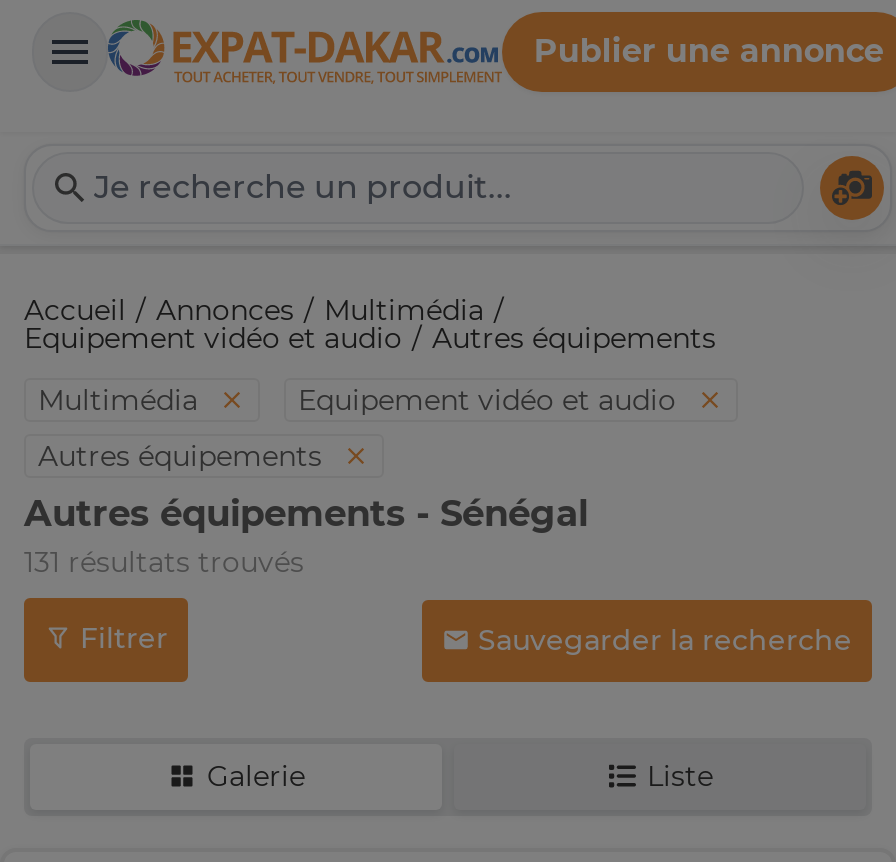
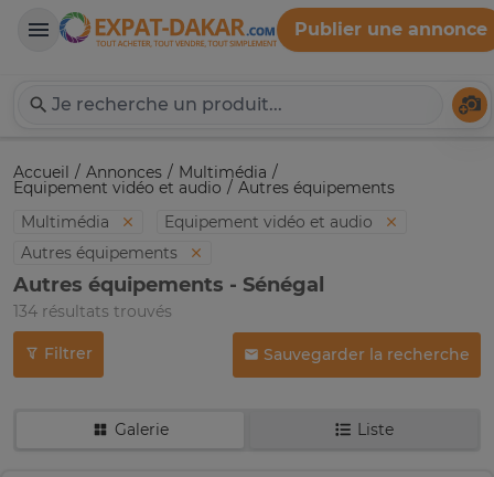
[24,545,304,581] 131 résultats trouvés -> [13,302,172,322] 134 résultats trouvés

